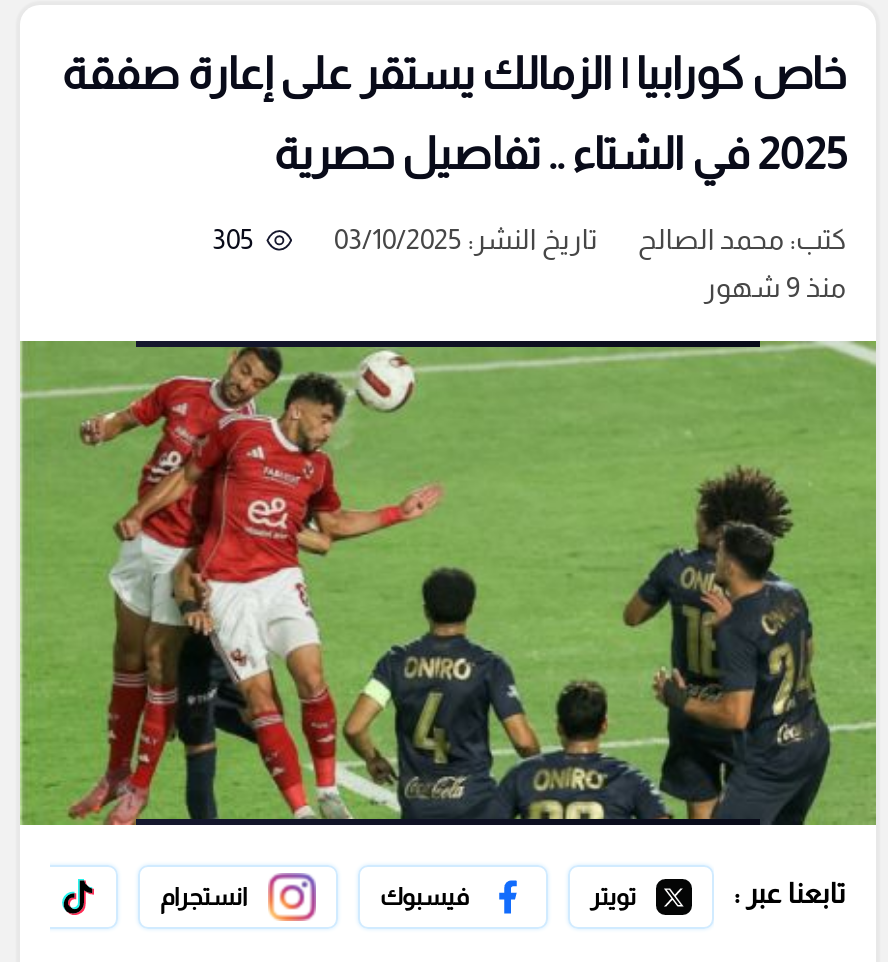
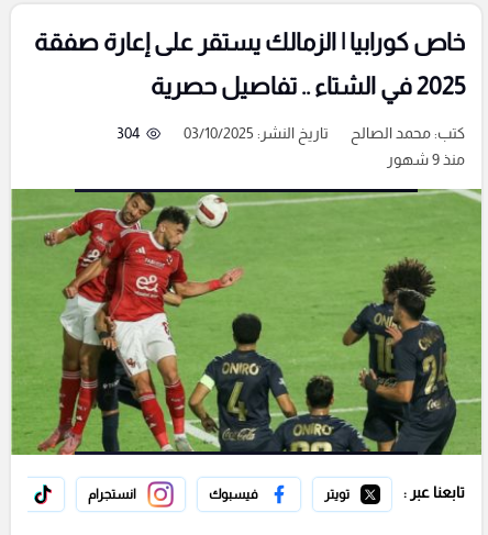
[212,223,254,255] 305 -> [117,124,140,142] 304

